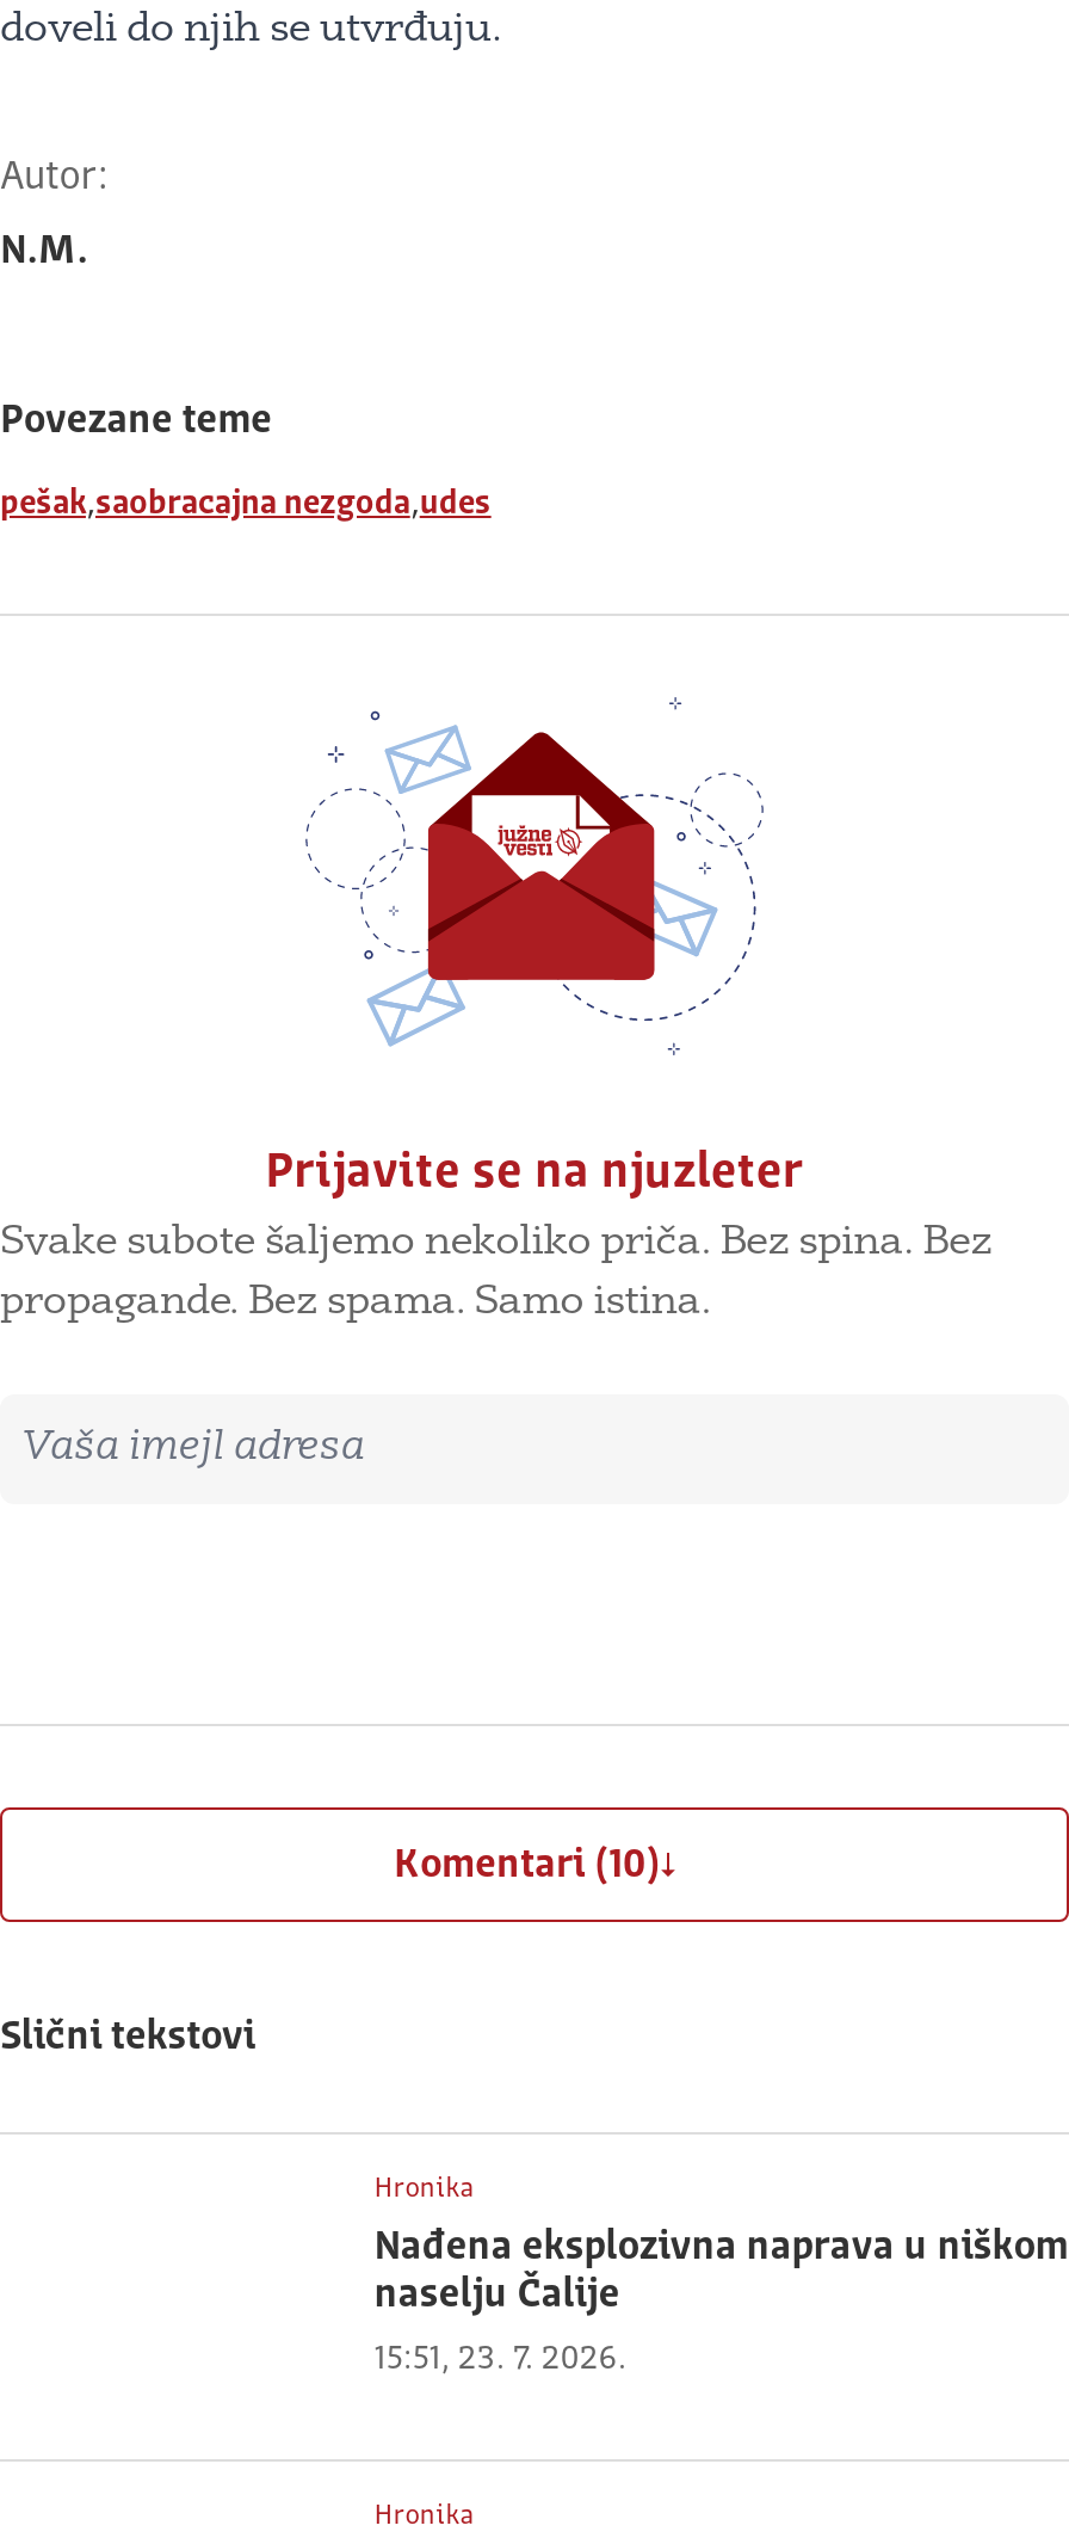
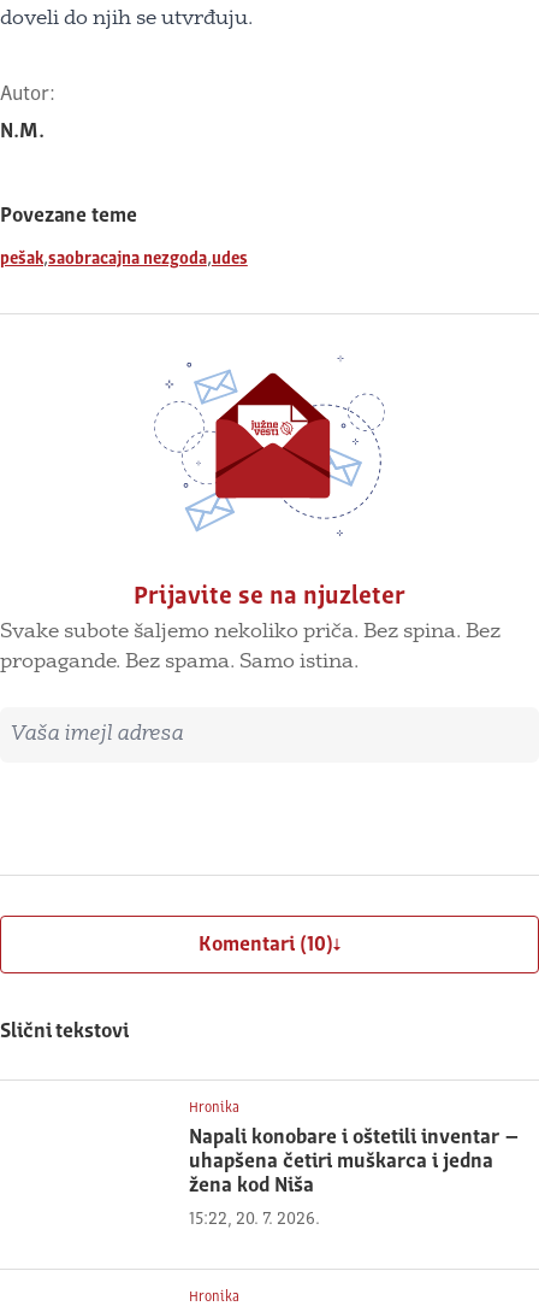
[374,2228,1069,2316] Nađena eksplozivna naprava u niškom | naselju Čalije -> [189,1128,520,1196] Napali konobare i oštetili inventar – | uhapšena četiri muškarca i jedna | žena kod Niša
[374,2343,627,2377] 15:51, 23. 7. 2026. -> [189,1210,320,1227] 15:22, 20. 7. 2026.

